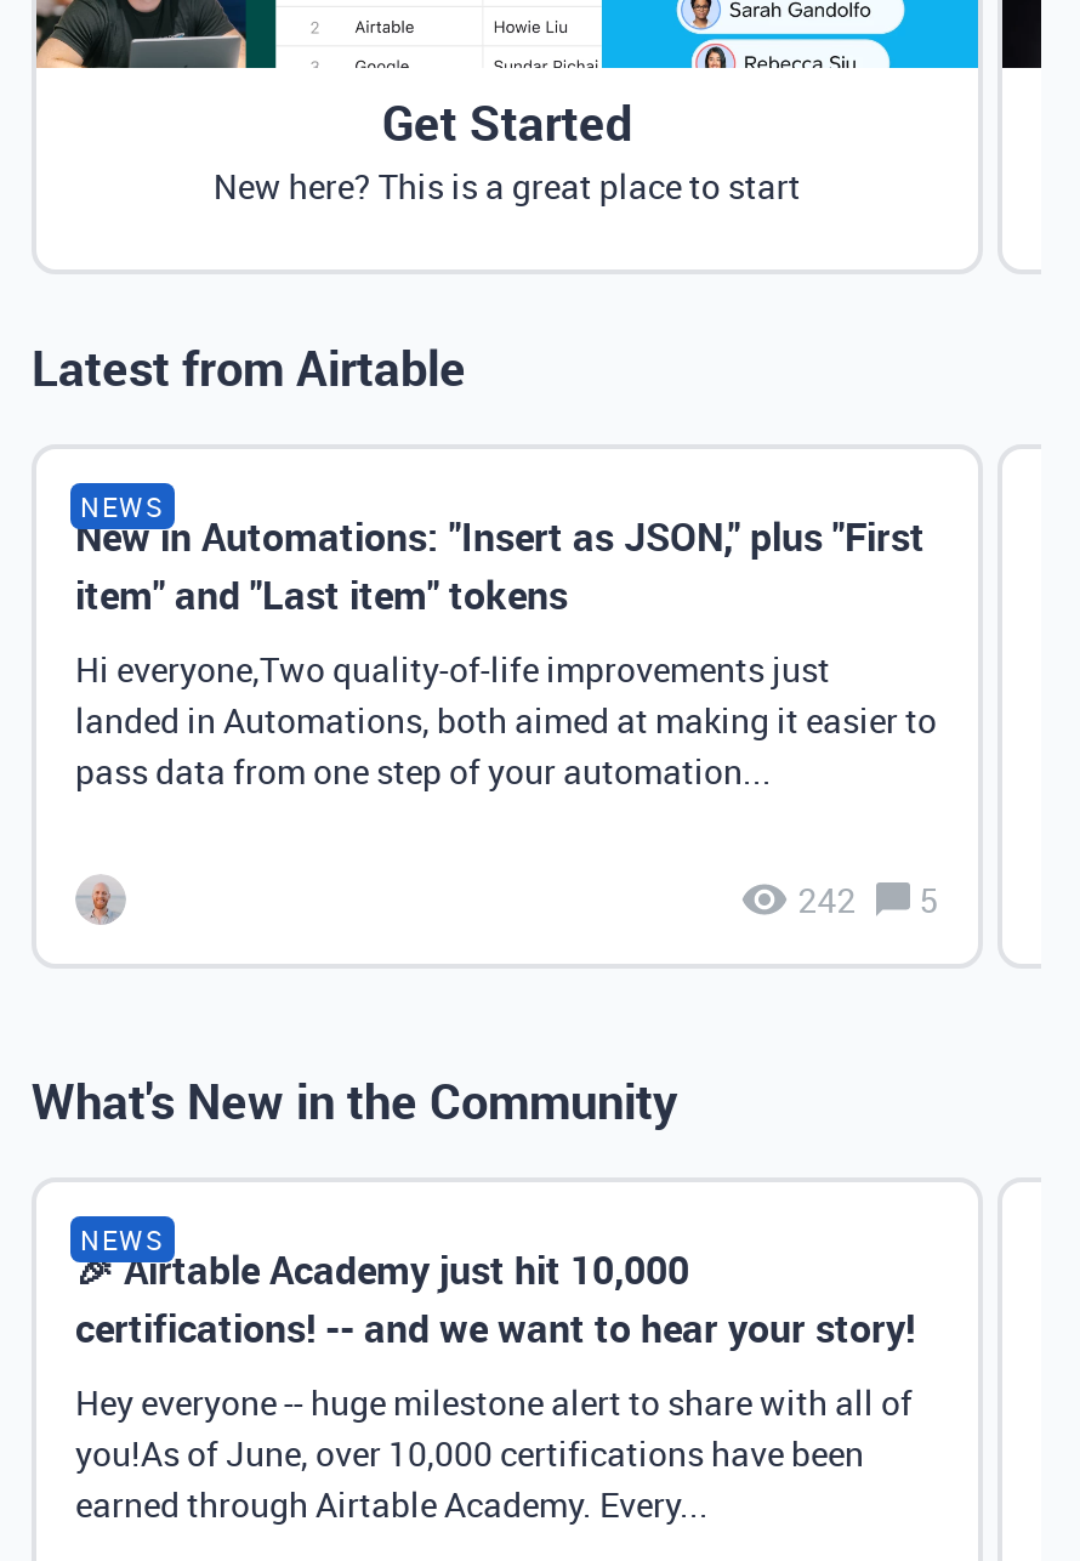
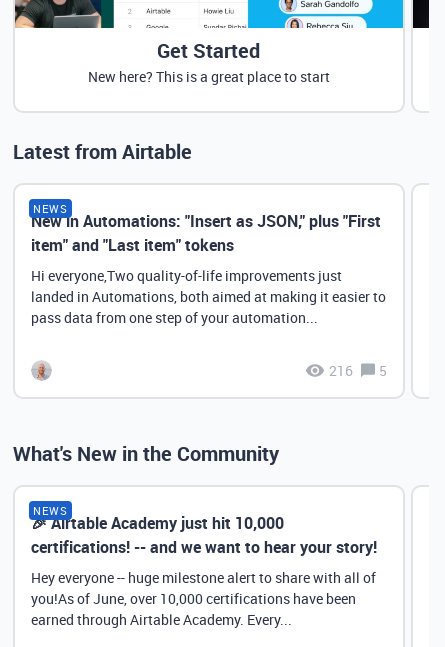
[798,876,939,923] 242 5 -> [329,361,387,380] 216 5

